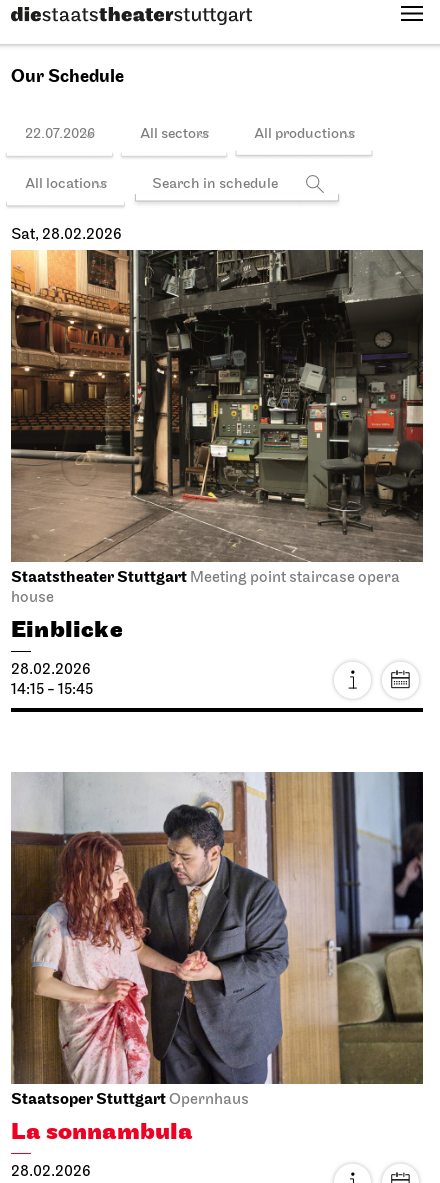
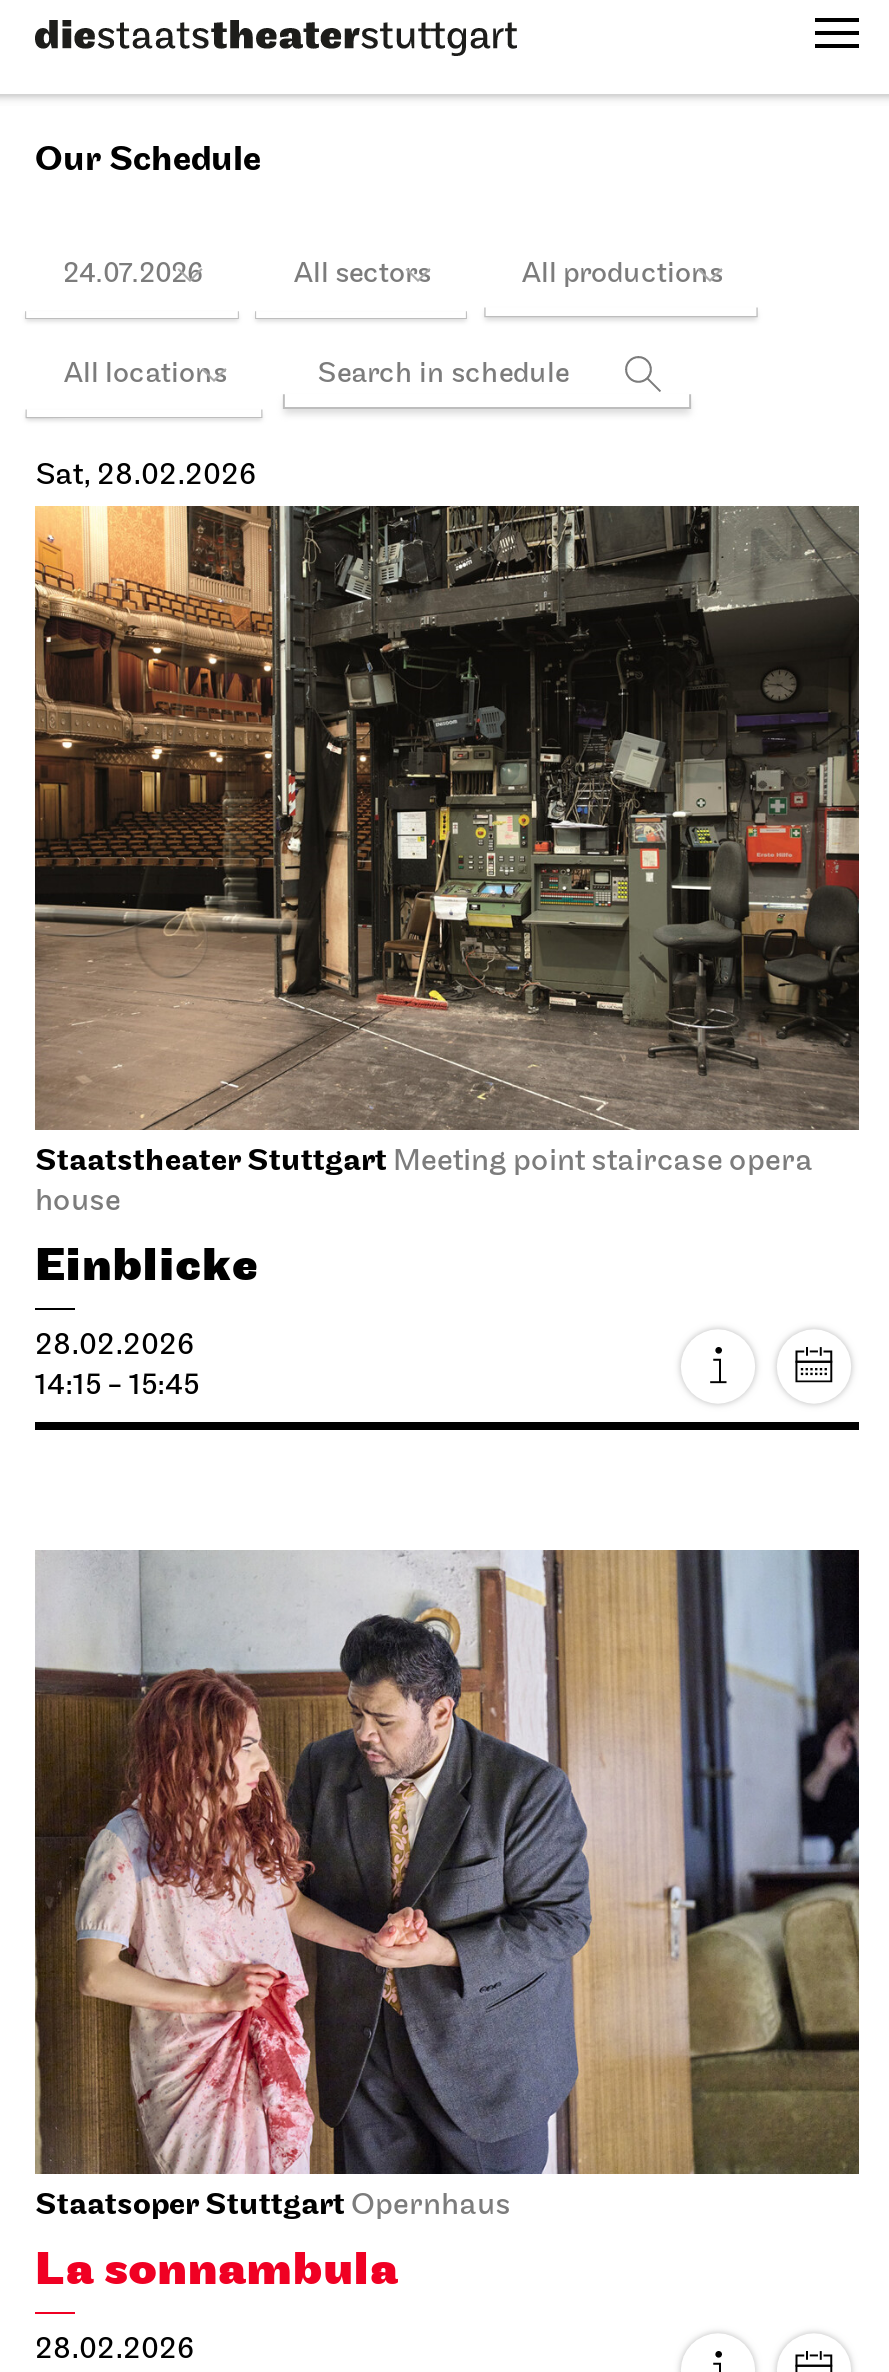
[25,127,95,142] 22.07.2026 -> [63,260,203,290] 24.07.2026

